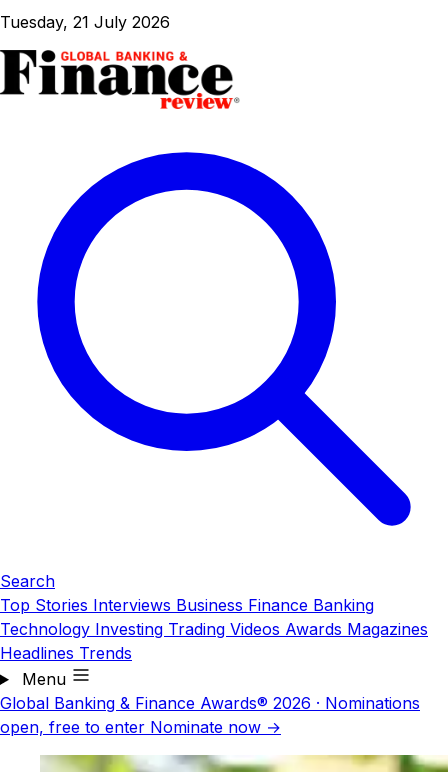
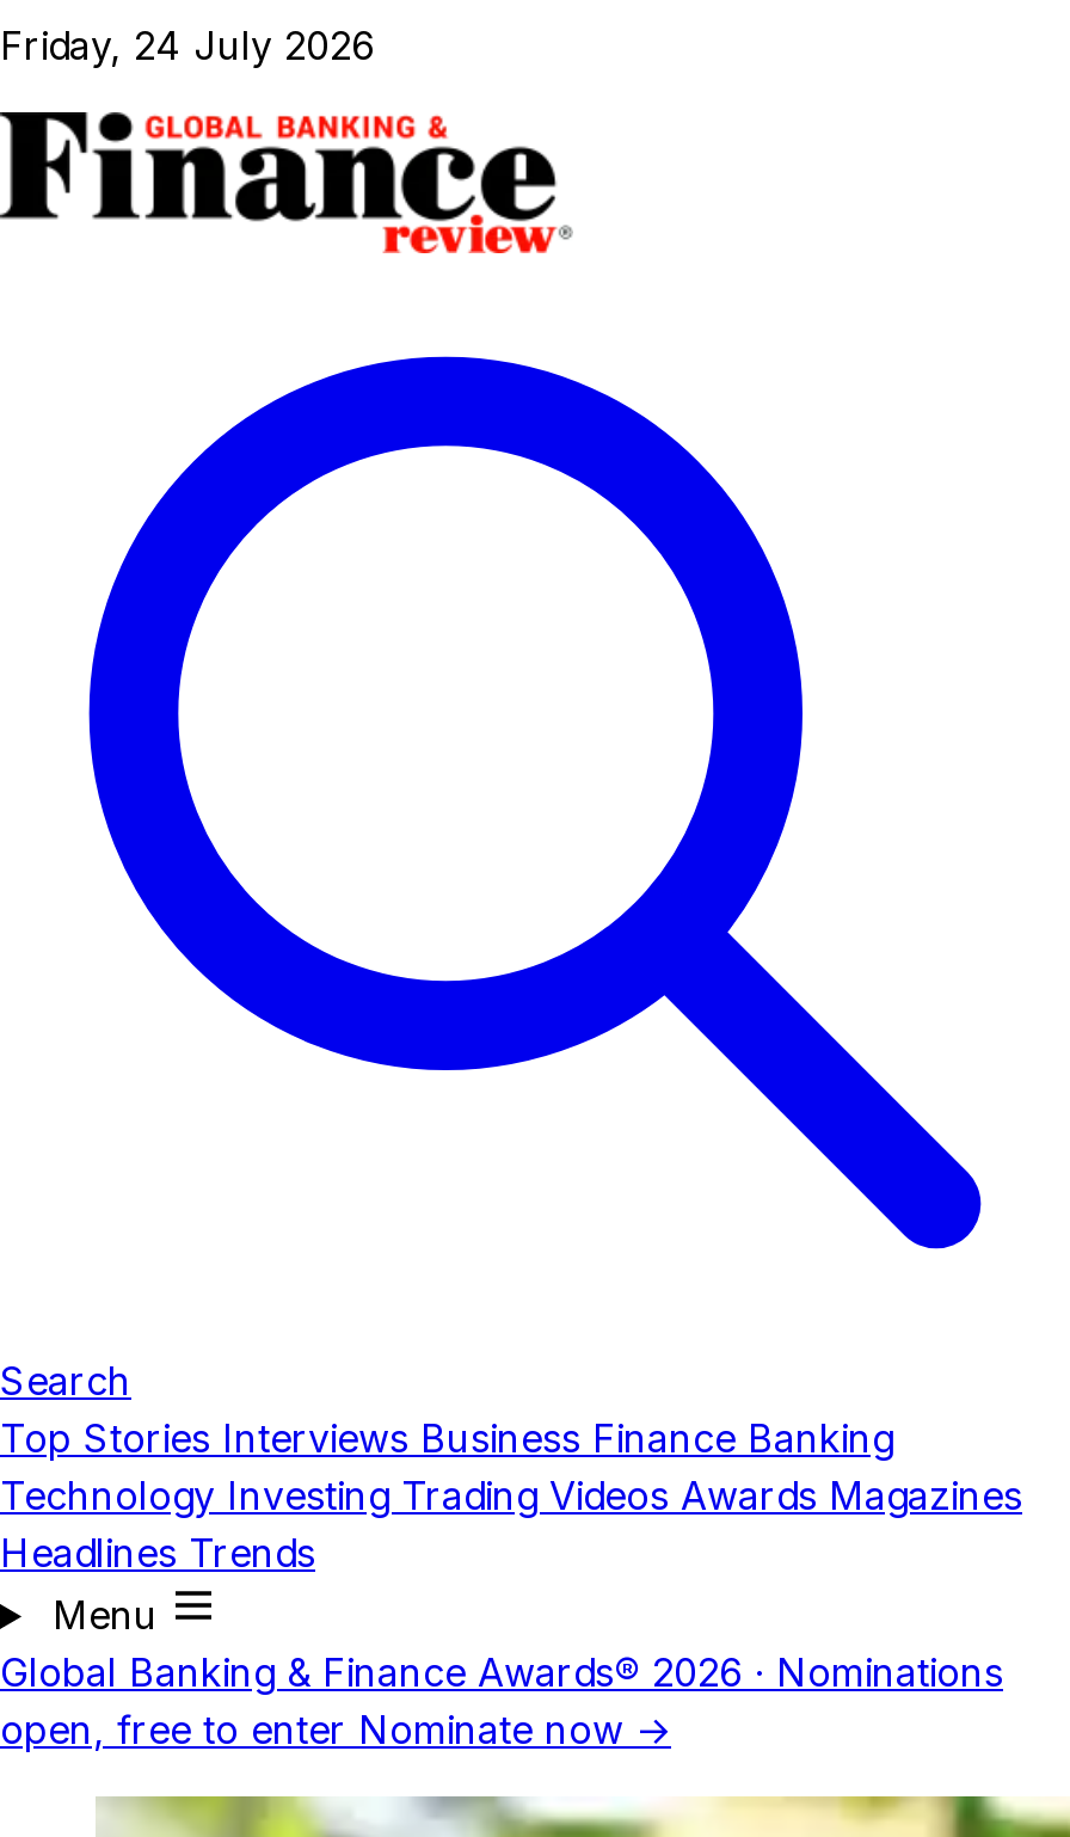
[0,12,170,32] Tuesday, 21 July 2026 -> [0,21,375,69] Friday, 24 July 2026

